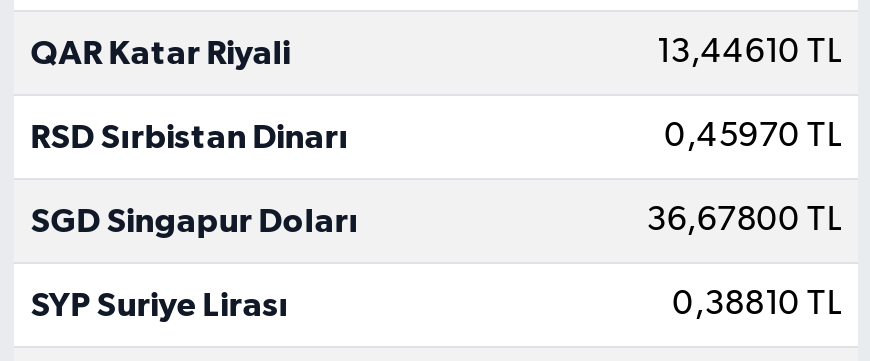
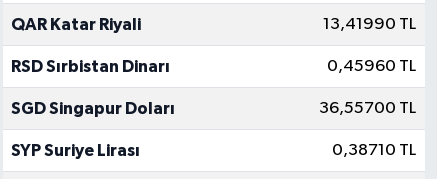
[656,37,840,71] 13,44610 TL -> [323,16,416,33] 13,41990 TL
[664,121,840,155] 0,45970 TL -> [327,58,416,75] 0,45960 TL
[646,205,840,239] 36,67800 TL -> [319,100,416,117] 36,55700 TL
[672,289,840,323] 0,38810 TL -> [332,142,416,159] 0,38710 TL

